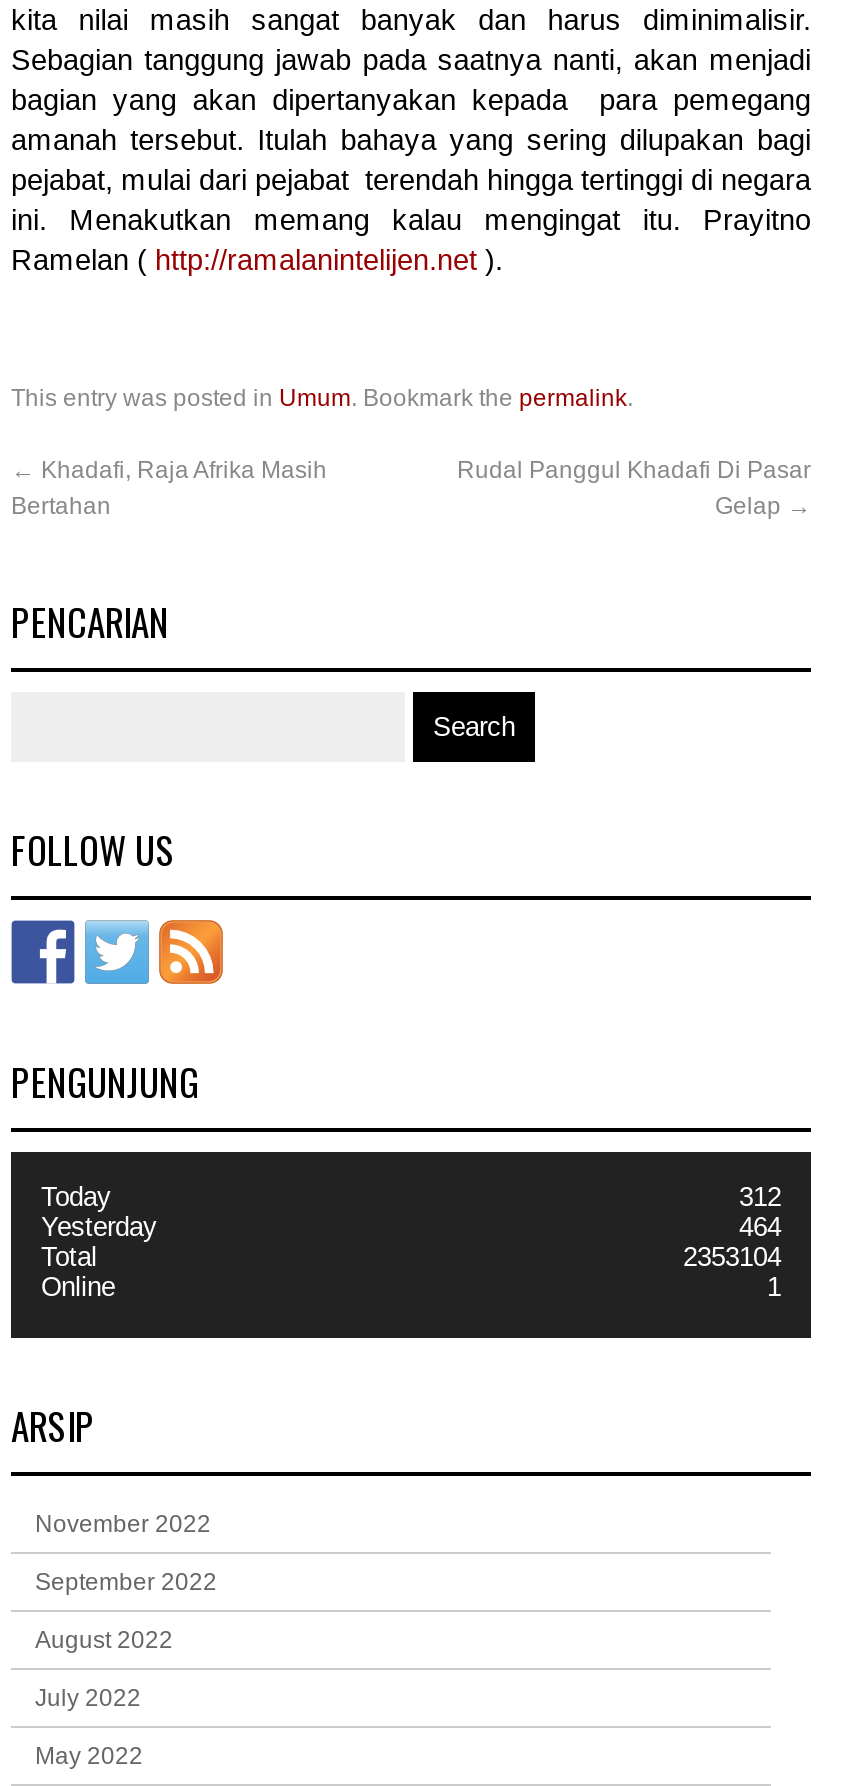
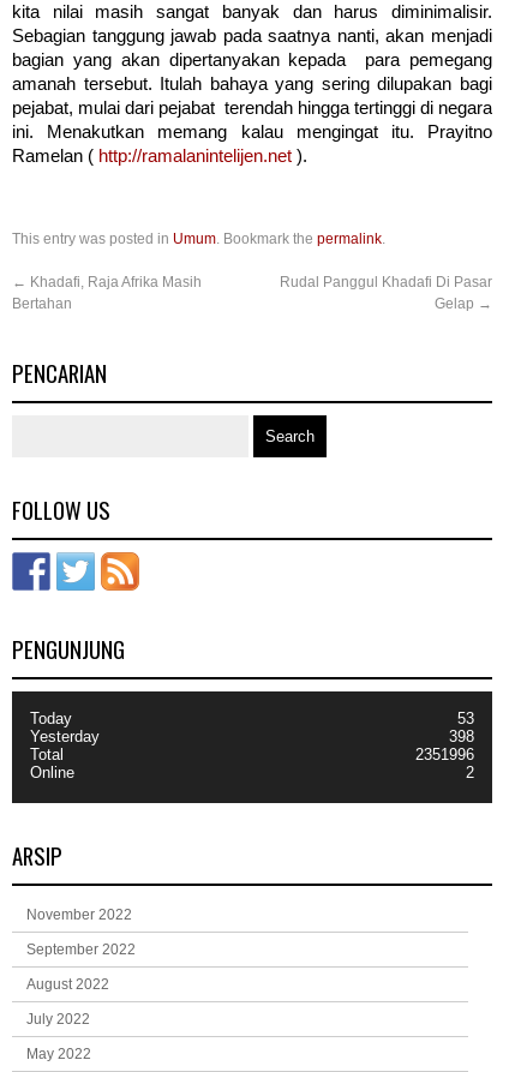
[739,1182,781,1212] 312 -> [457,710,474,728] 53
[739,1212,781,1242] 464 -> [449,728,474,746] 398
[683,1242,781,1272] 2353104 -> [415,746,474,764] 2351996
[767,1272,781,1302] 1 -> [466,764,474,782] 2

